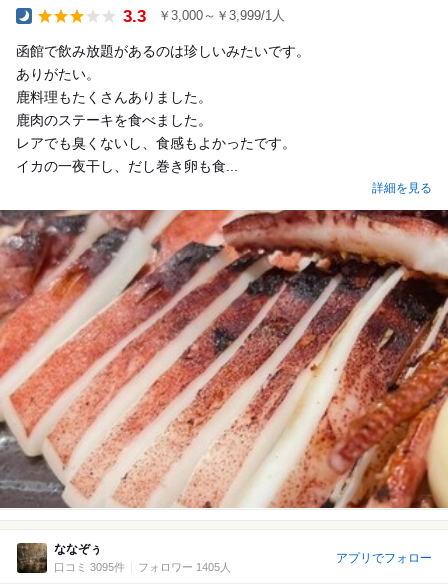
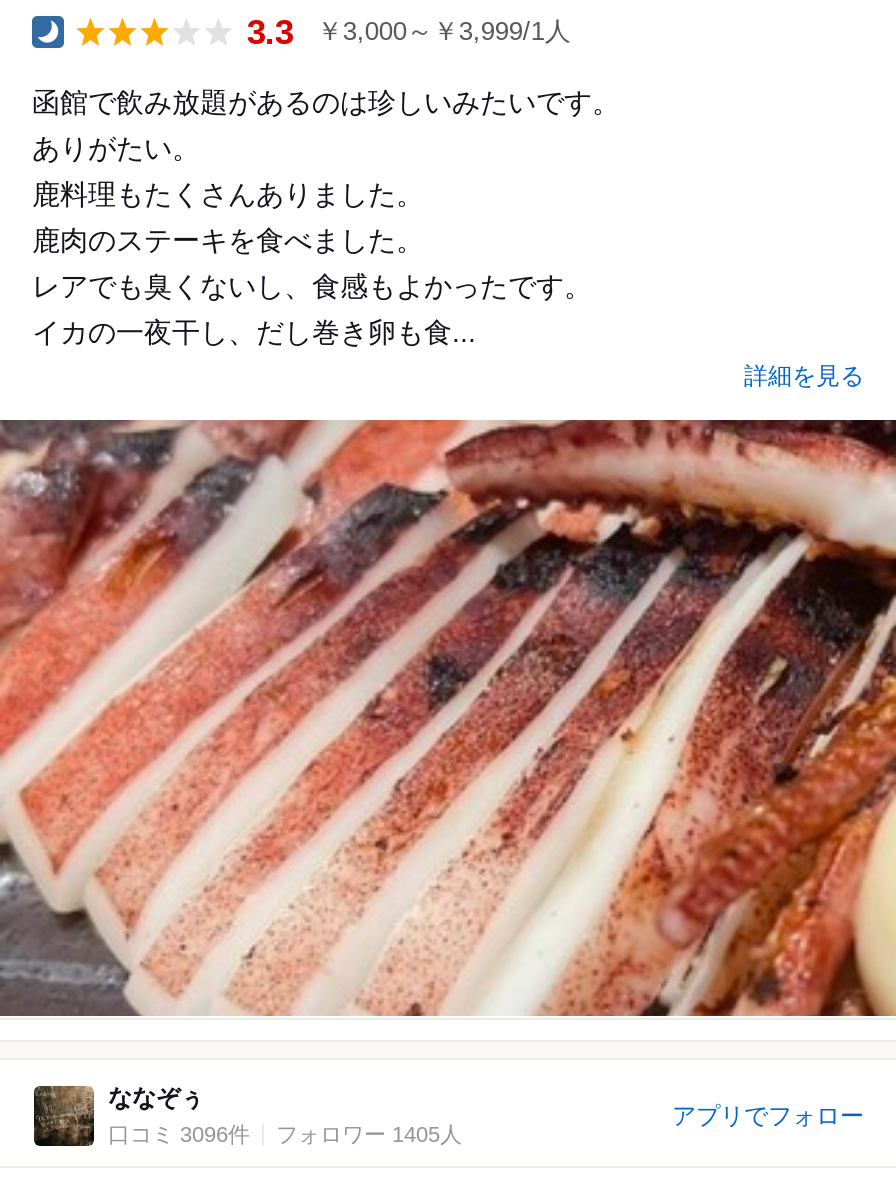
[54,561,231,573] 口コミ 3095件 フォロワー 1405人 -> [108,1123,462,1147] 口コミ 3096件 フォロワー 1405人

